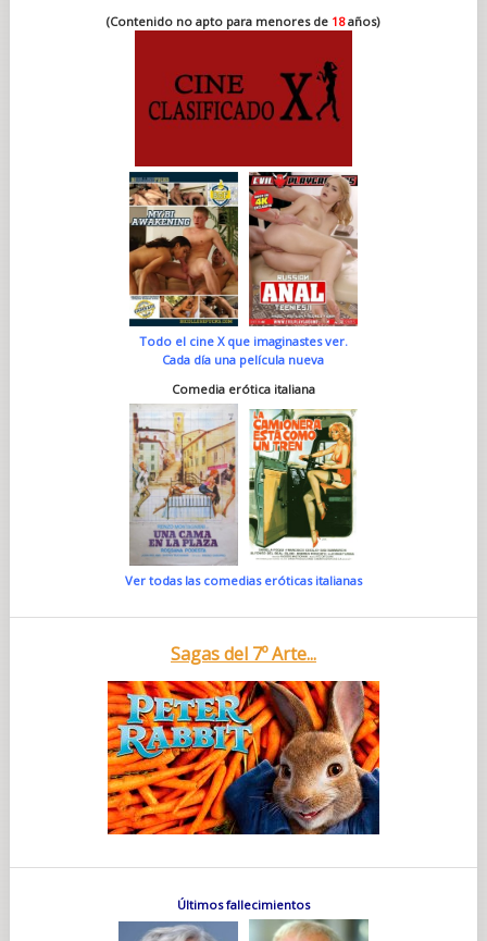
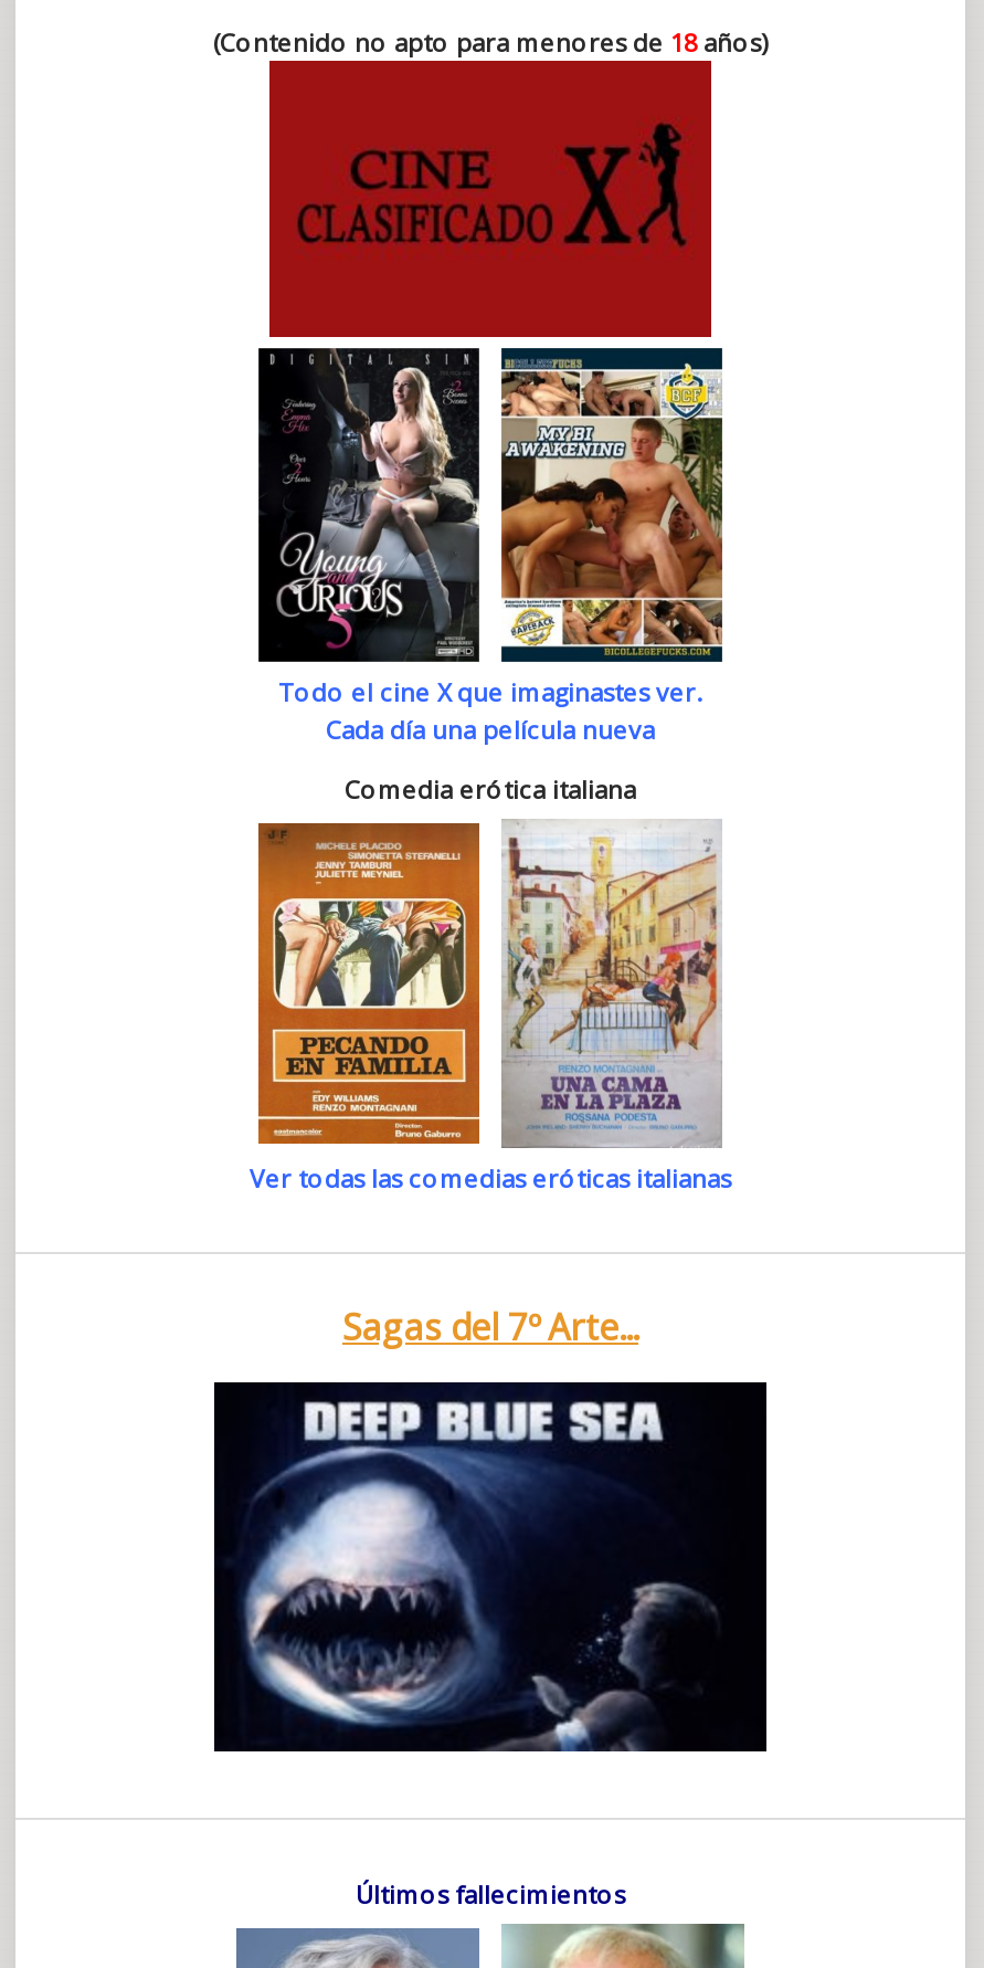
[128,172,239,326] [image] -> [256,348,482,662] [image]
[248,171,359,327] [image] -> [499,346,724,664] [image]
[129,405,238,567] [image] -> [256,821,482,1148] [image]
[249,405,357,566] [image] -> [499,819,722,1150] [image]
[107,680,380,835] [image] -> [212,1380,769,1754] [image]

